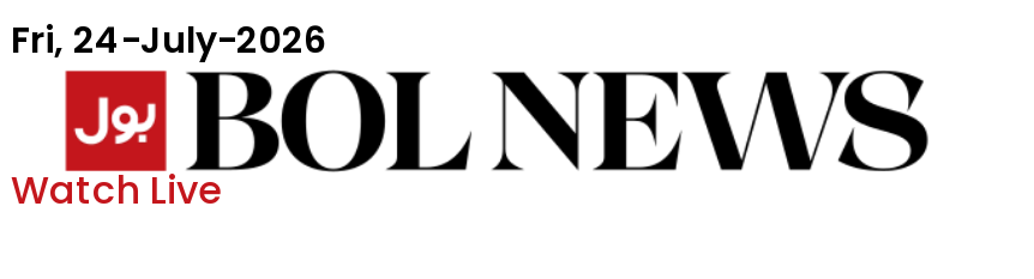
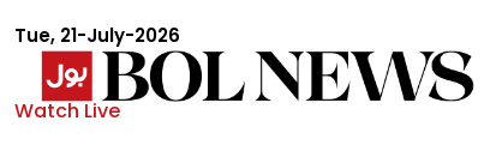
[11,14,327,65] Fri, 24-July-2026 -> [14,23,180,48] Tue, 21-July-2026

